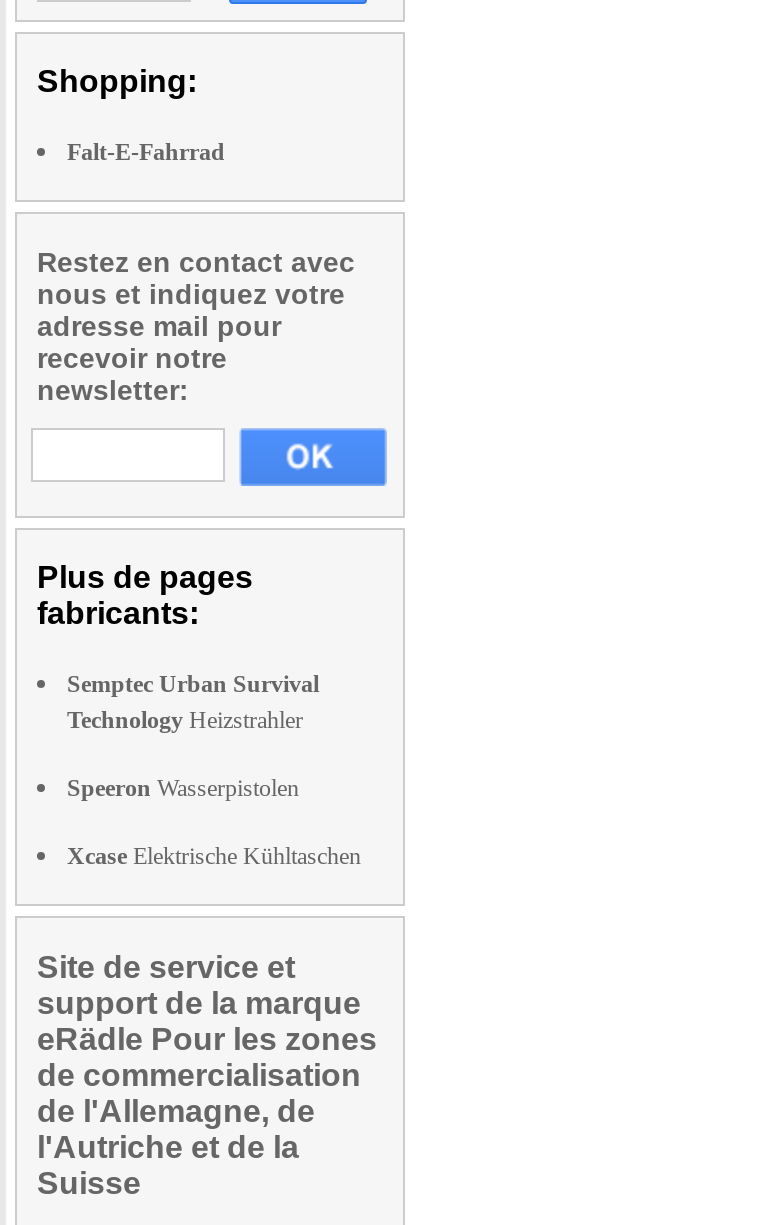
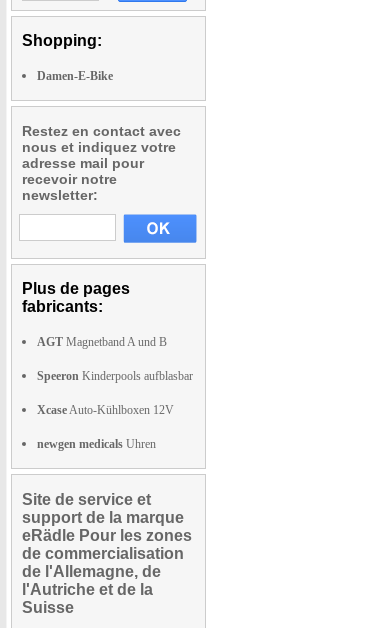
[67,139,225,167] Falt-E-Fahrrad -> [37,69,113,83] Damen-E-Bike
[67,671,361,871] Semptec Urban Survival | Technology Heizstrahler | Speeron Wasserpistolen | Xcase Elektrische Kühltaschen -> [37,335,193,451] AGT Magnetband A und B | Speeron Kinderpools aufblasbar | XcaseAuto-Kühlboxen 12V | newgen medicals Uhren

